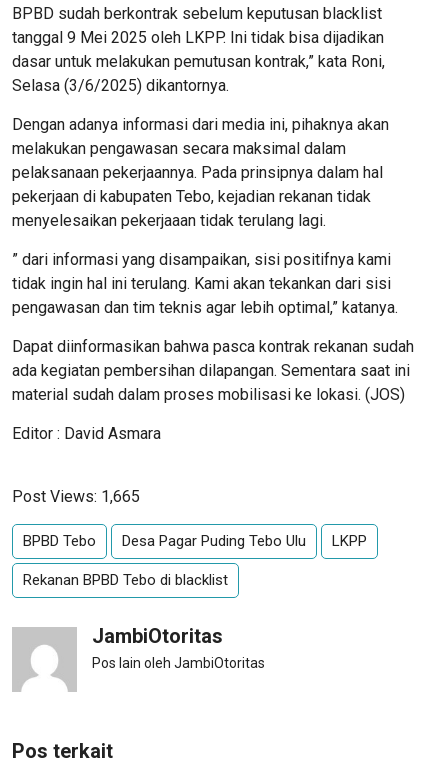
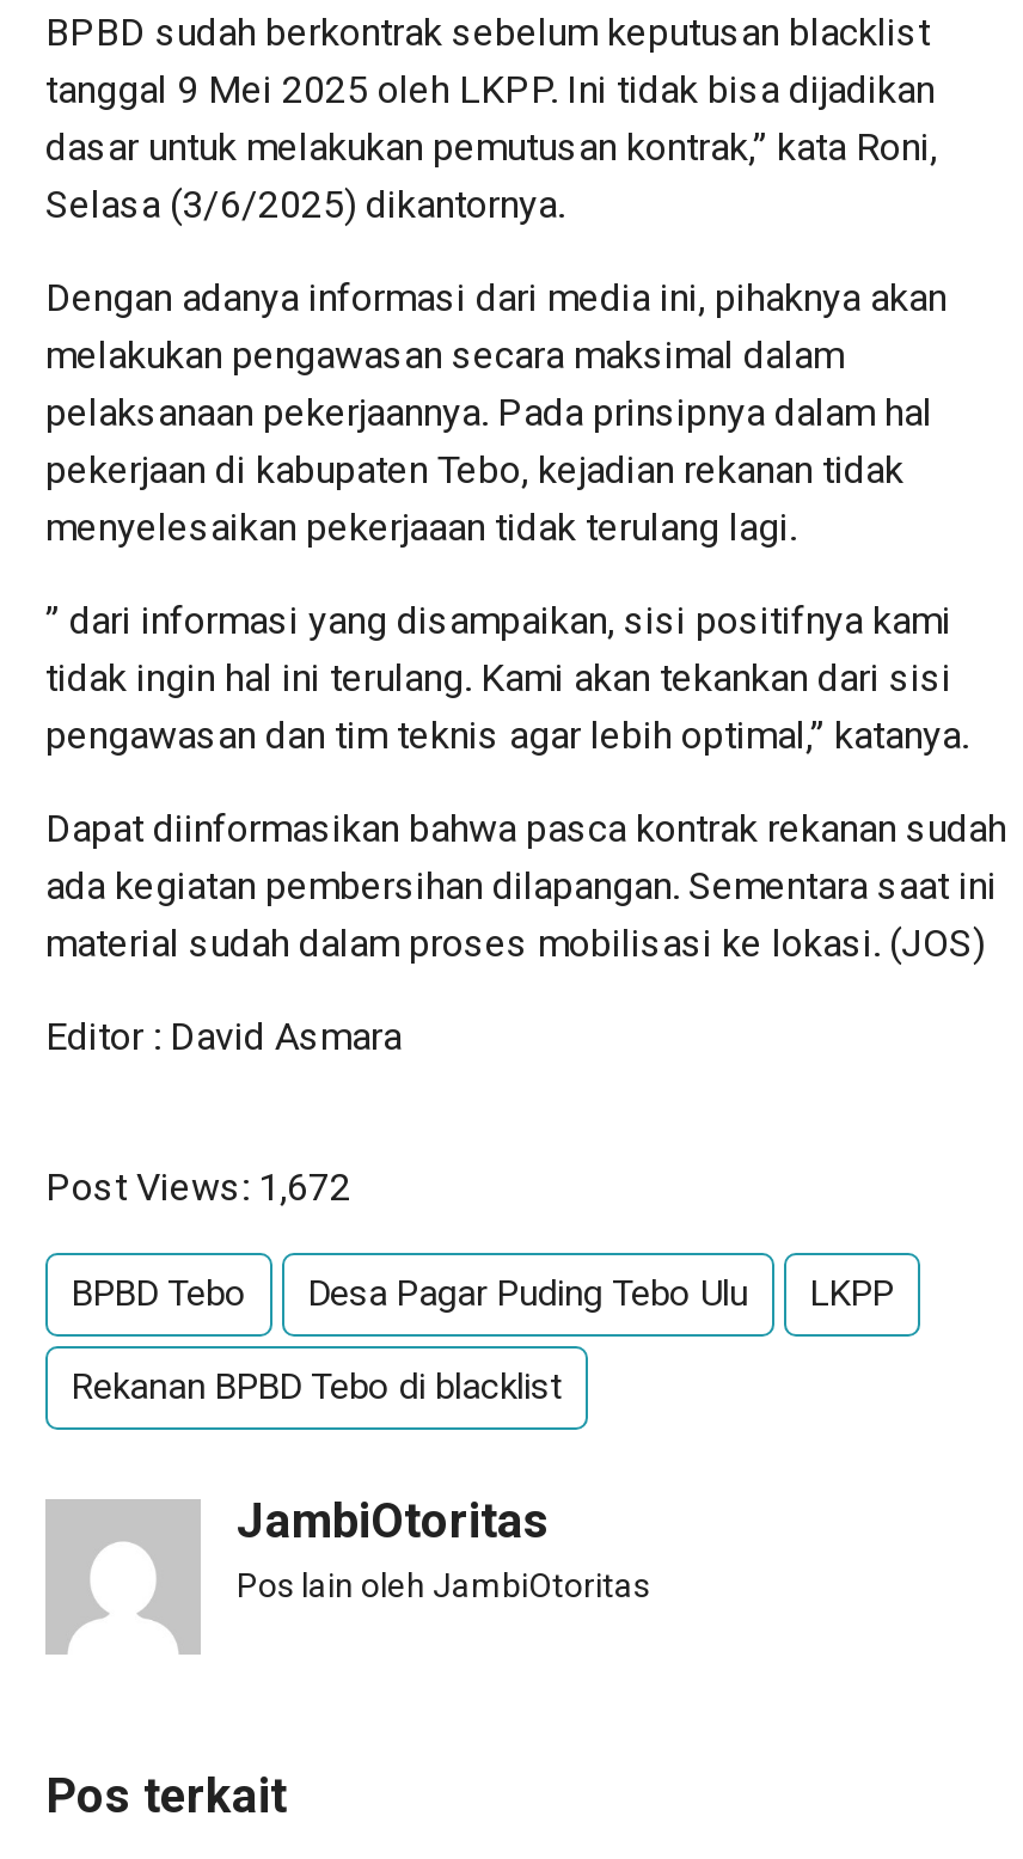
[12,487,140,506] Post Views: 1,665 -> [45,1164,351,1210] Post Views: 1,672

